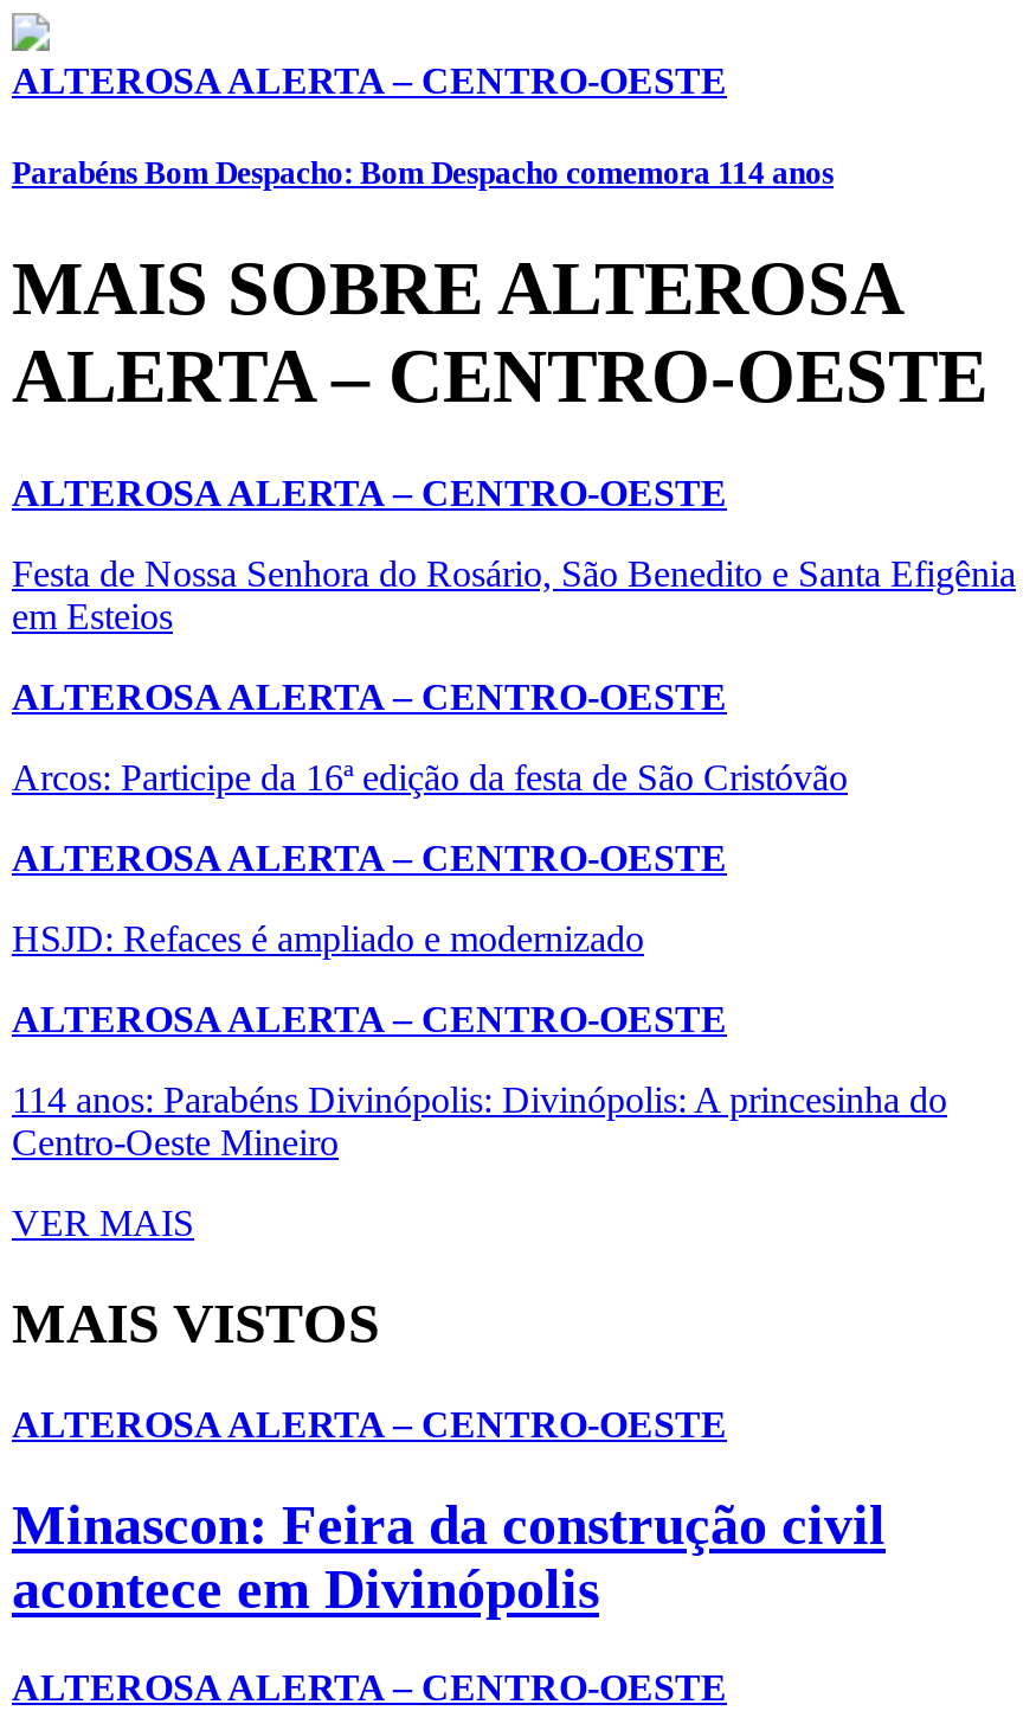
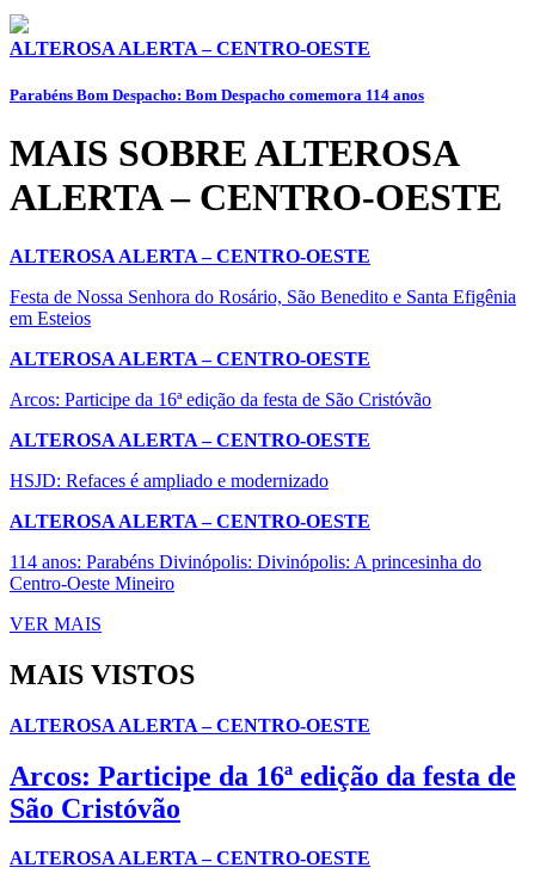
[12,1493,886,1619] Minascon: Feira da construção civil | acontece em Divinópolis -> [10,760,516,823] Arcos: Participe da 16ª edição da festa de | São Cristóvão

